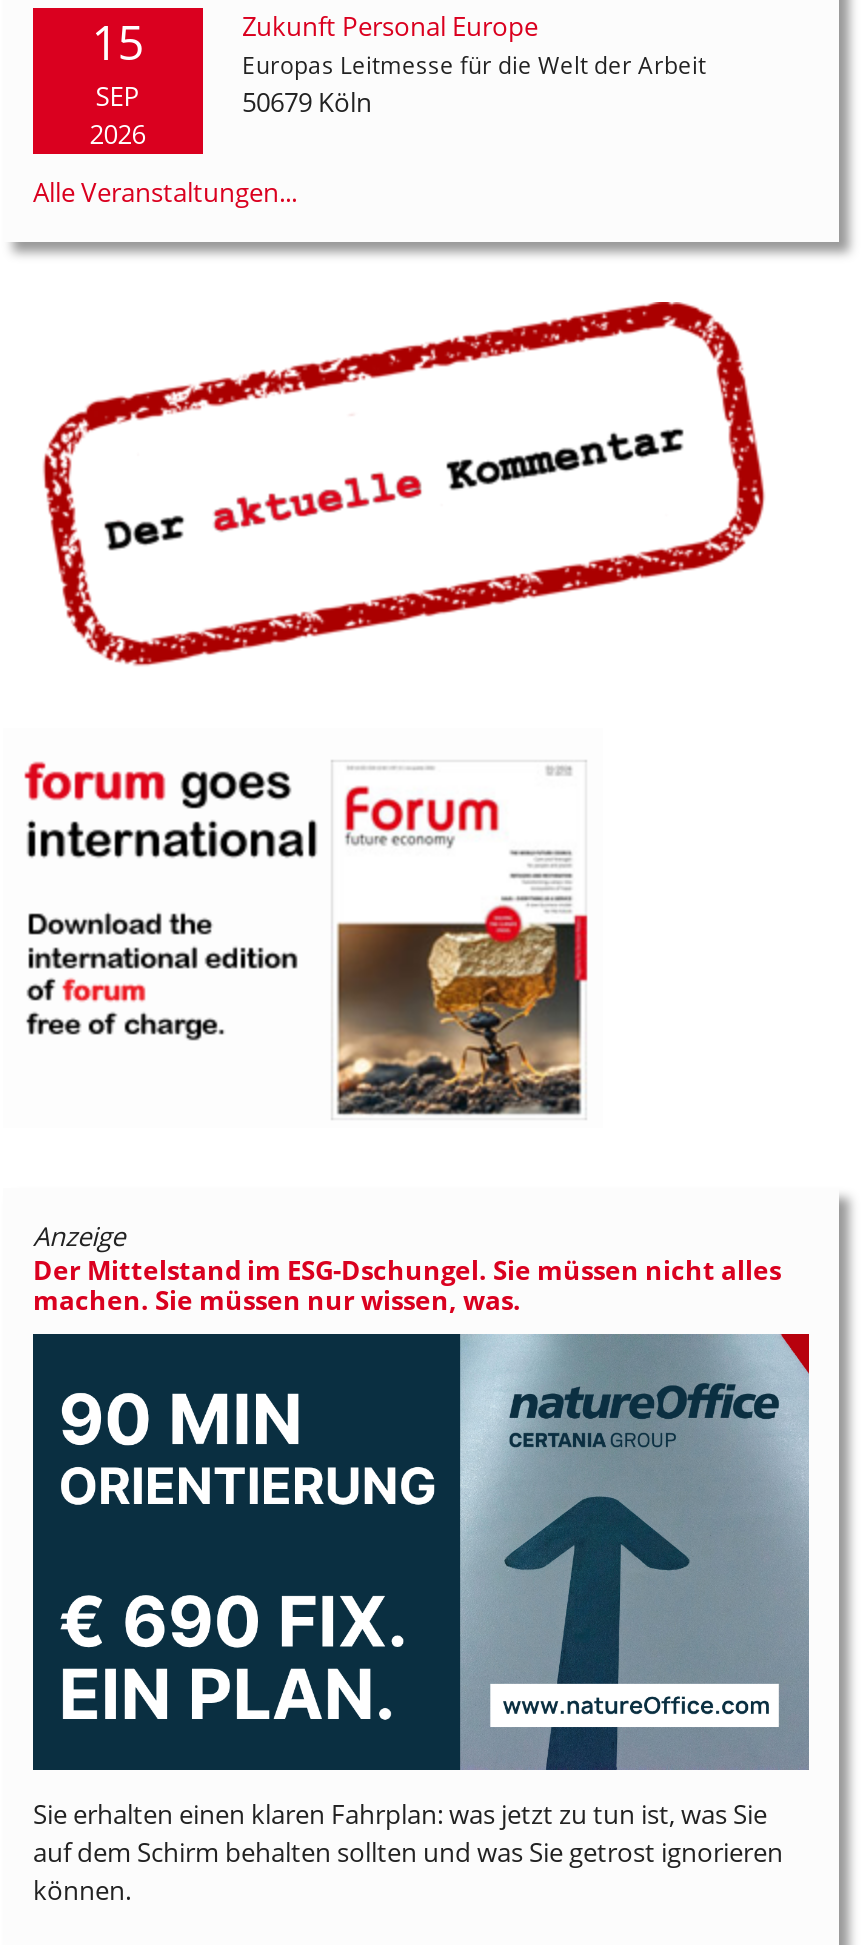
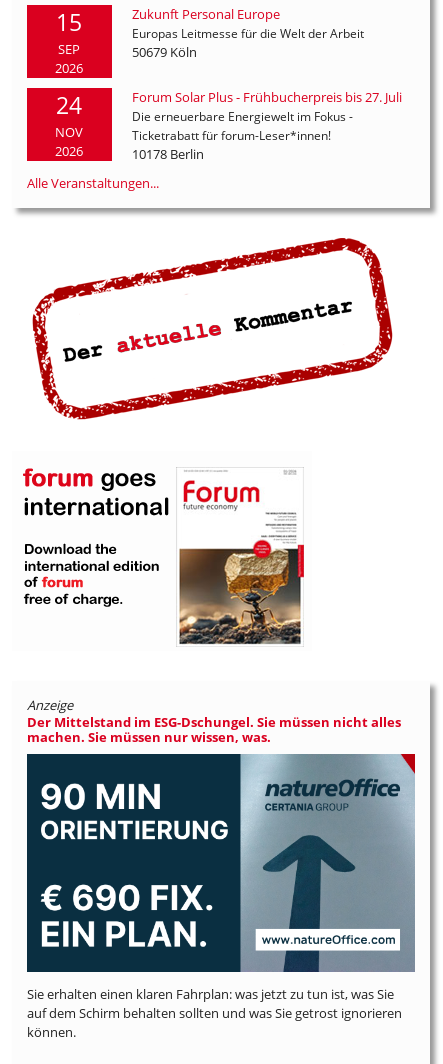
none -> [55,89,83,160] 24 | NOV | 2026
none -> [131,88,401,163] Forum Solar Plus - Frühbucherpreis bis 27. Juli | Die erneuerbare Energiewelt im Fokus - | Ticketrabatt für forum-Leser*innen! | 10178 Berlin

